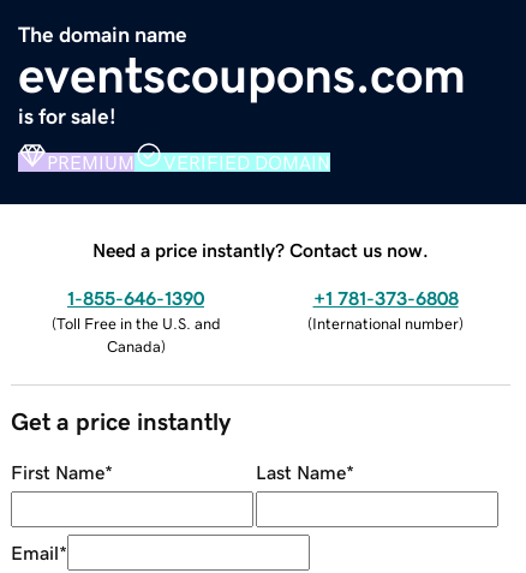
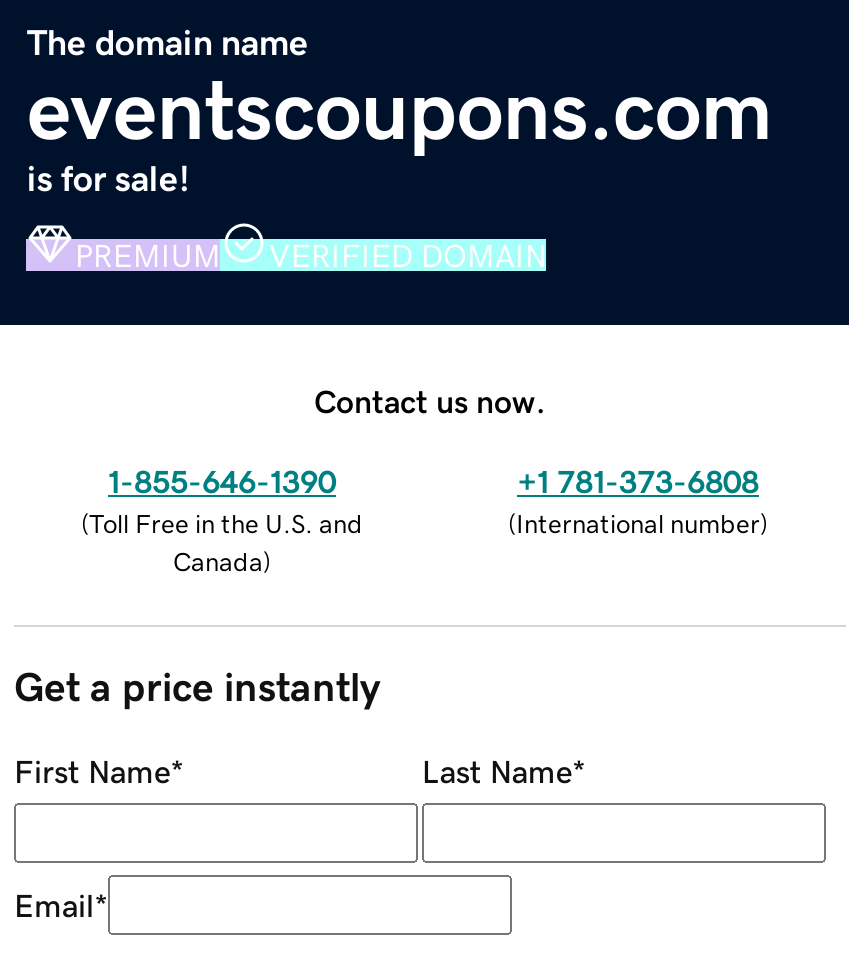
[92,240,429,259] Need a price instantly? Contact us now. -> [314,384,546,416] Contact us now.

